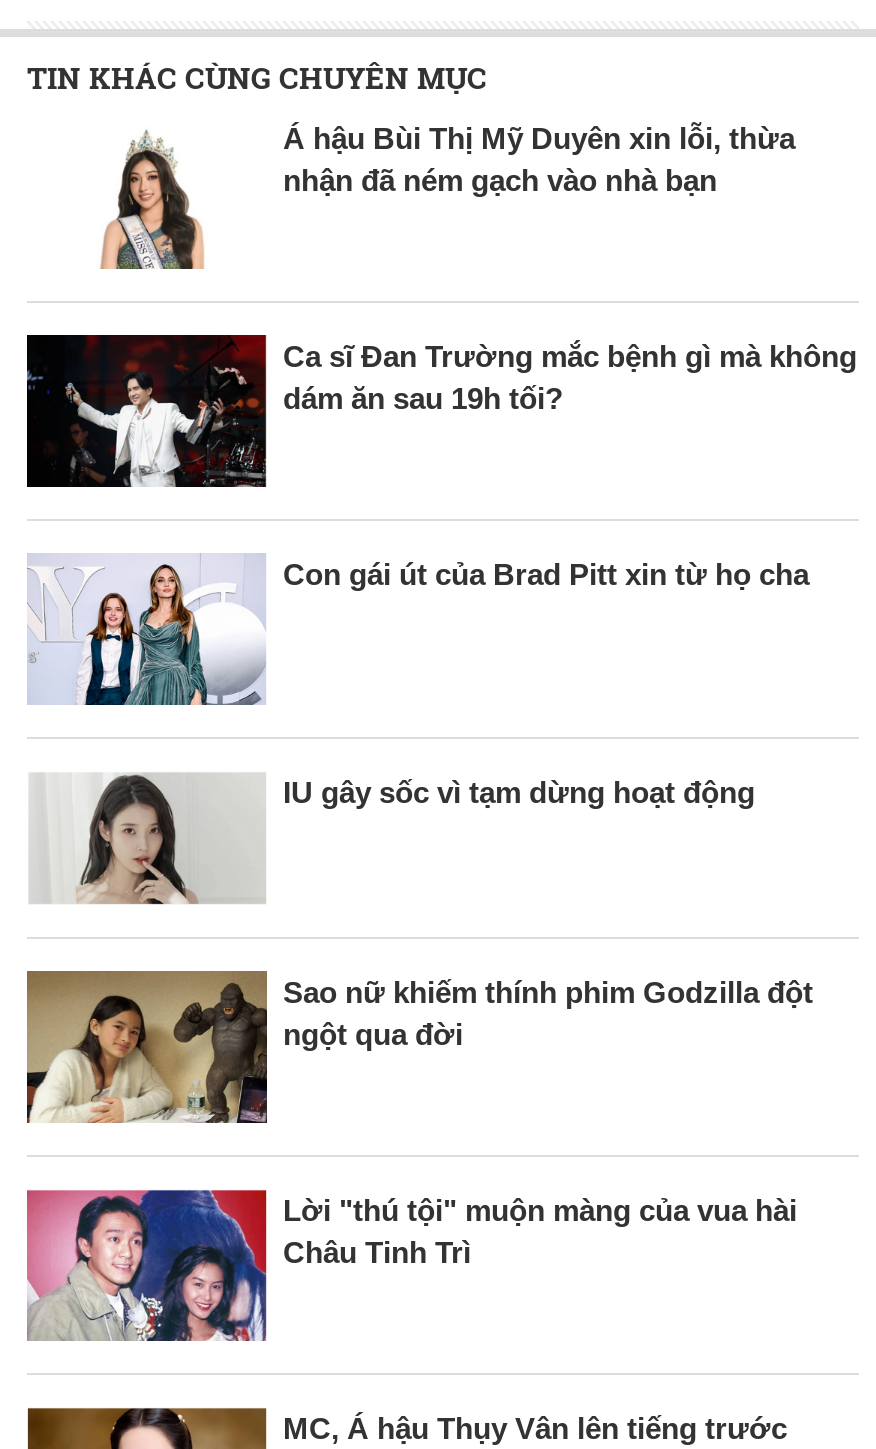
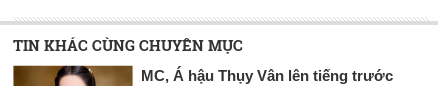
[99,121,795,271] [image] | Á hậu Bùi Thị Mỹ Duyên xin lỗi, thừa | nhận đã ném gạch vào nhà bạn -> none
[25,333,857,489] [image] | Ca sĩ Đan Trường mắc bệnh gì mà không | dám ăn sau 19h tối? -> none
[27,553,809,707] [image] | Con gái út của Brad Pitt xin từ họ cha -> none
[29,773,755,907] [image] | IU gây sốc vì tạm dừng hoạt động -> none
[25,969,813,1125] [image] | Sao nữ khiếm thính phim Godzilla đột | ngột qua đời -> none
[27,1187,797,1343] [image] | Lời "thú tội" muộn màng của vua hài | Châu Tinh Trì -> none

